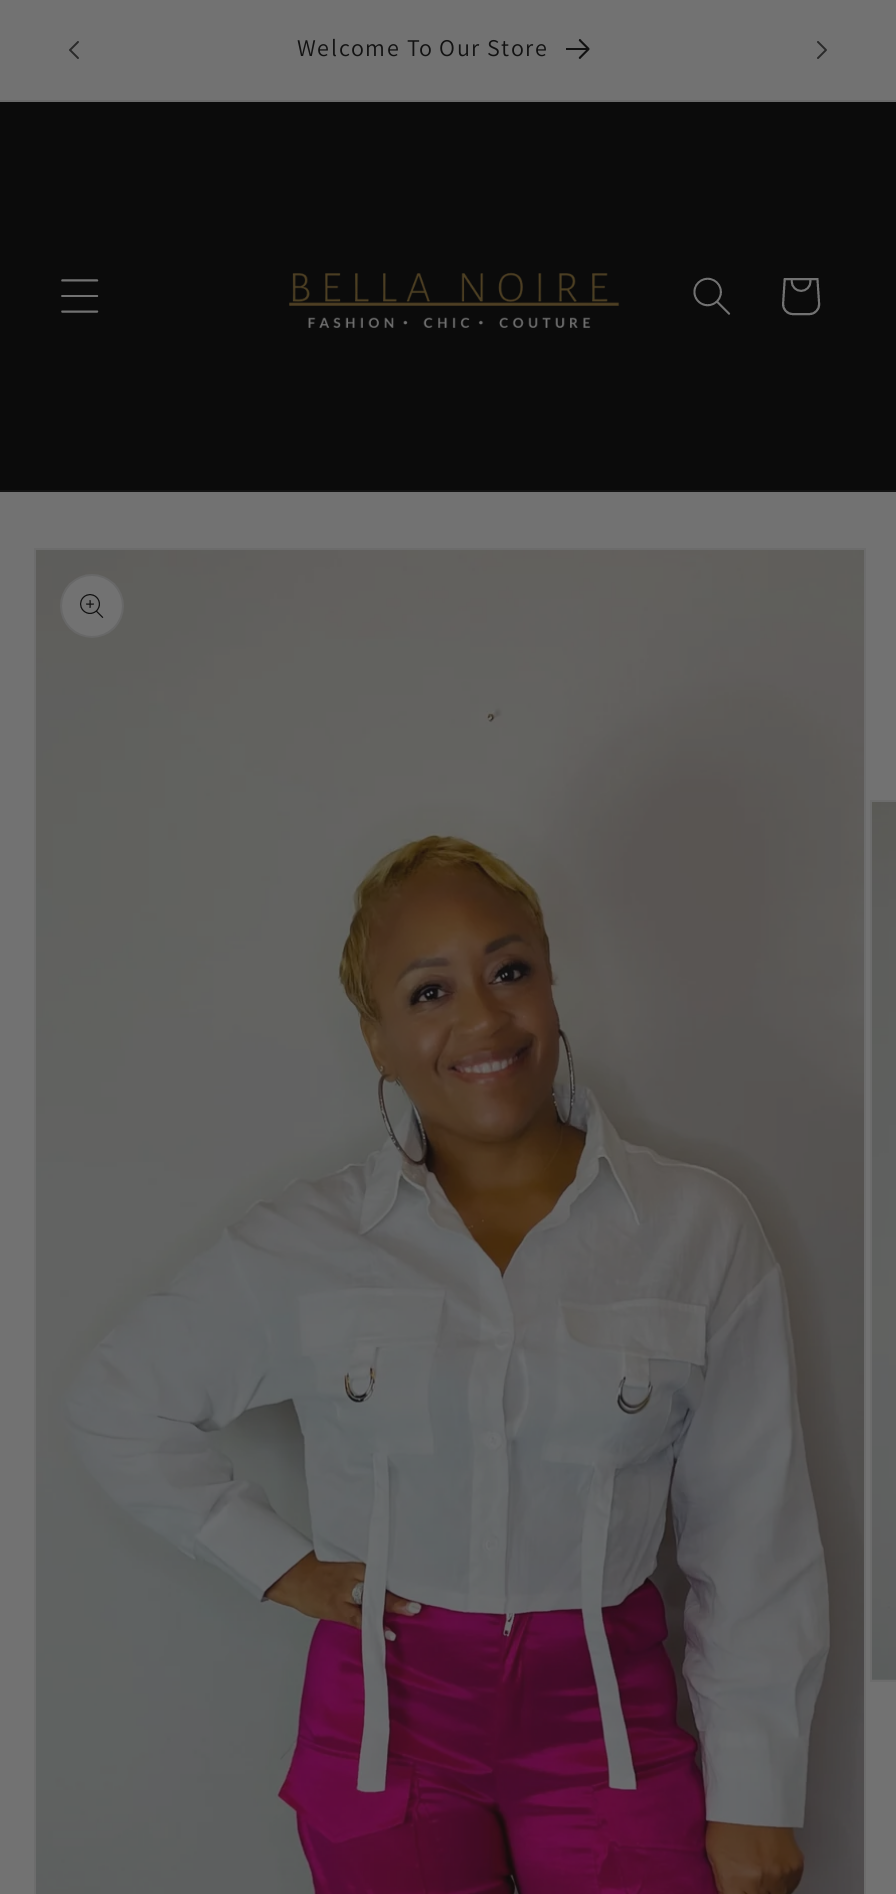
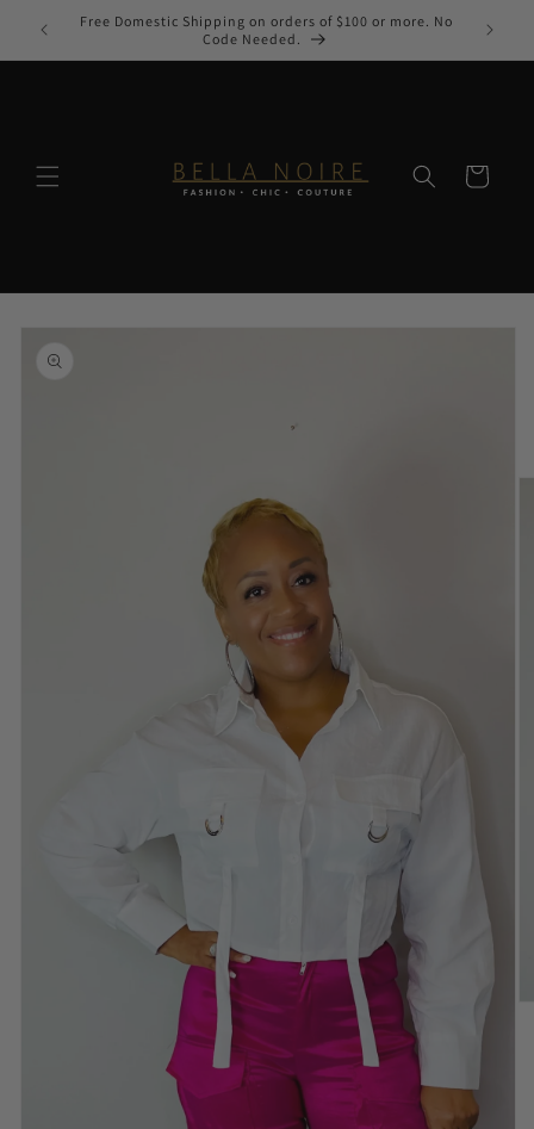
[297,32,549,62] Welcome To Our Store -> [79,12,452,48] Free Domestic Shipping on orders of $100 or more. No | Code Needed.

